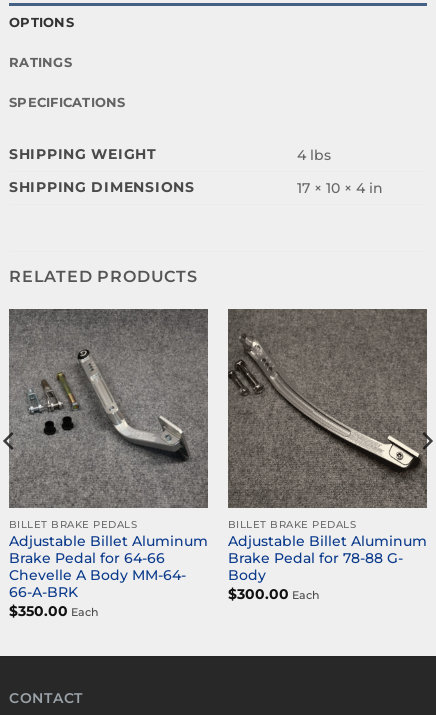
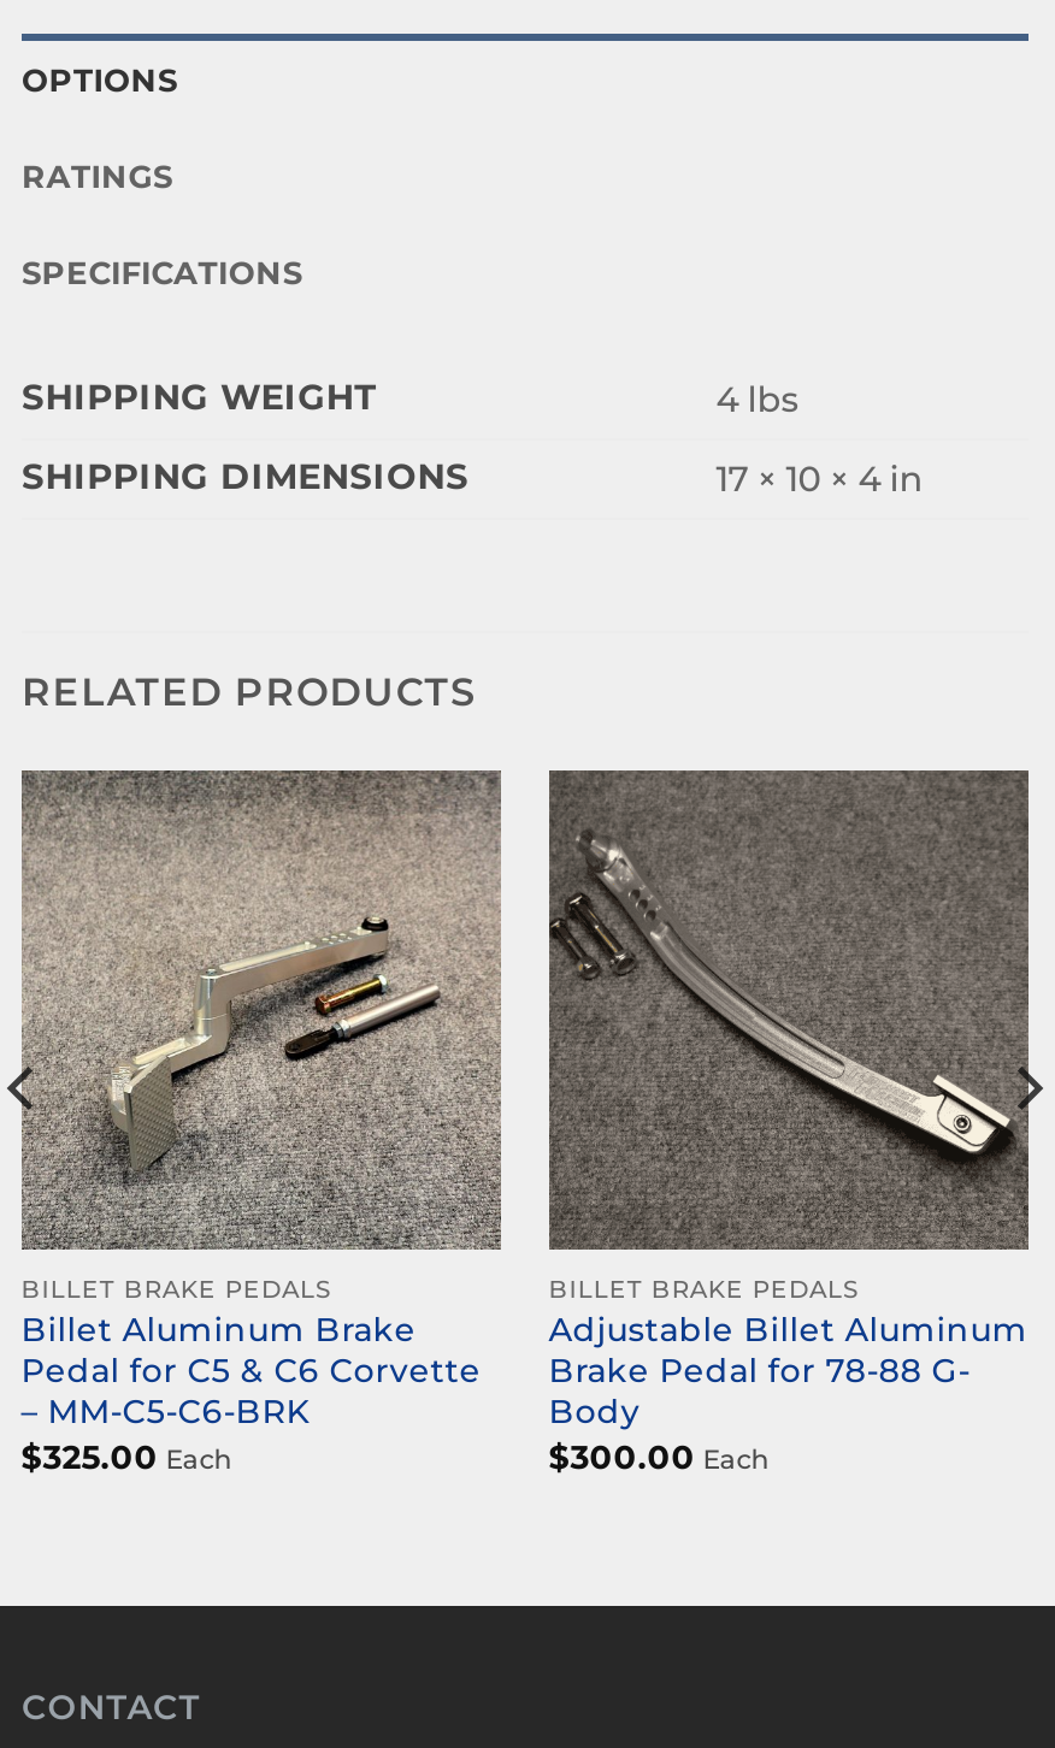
[9,310,208,619] [image] | Adjustable Billet Aluminum | Brake Pedal for 64-66 | Chevelle A Body MM-64- | 66-A-BRK | $350.00 Each -> [21,770,501,1475] [image] | Billet Aluminum Brake | Pedal for C5 & C6 Corvette | – MM-C5-C6-BRK | $325.00 Each

